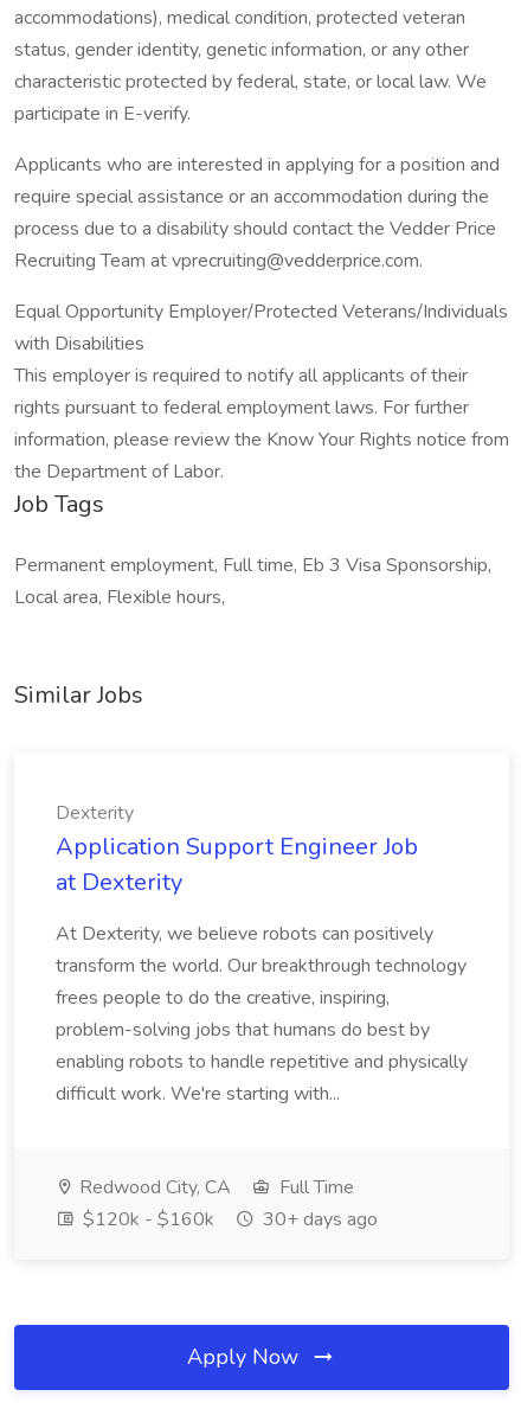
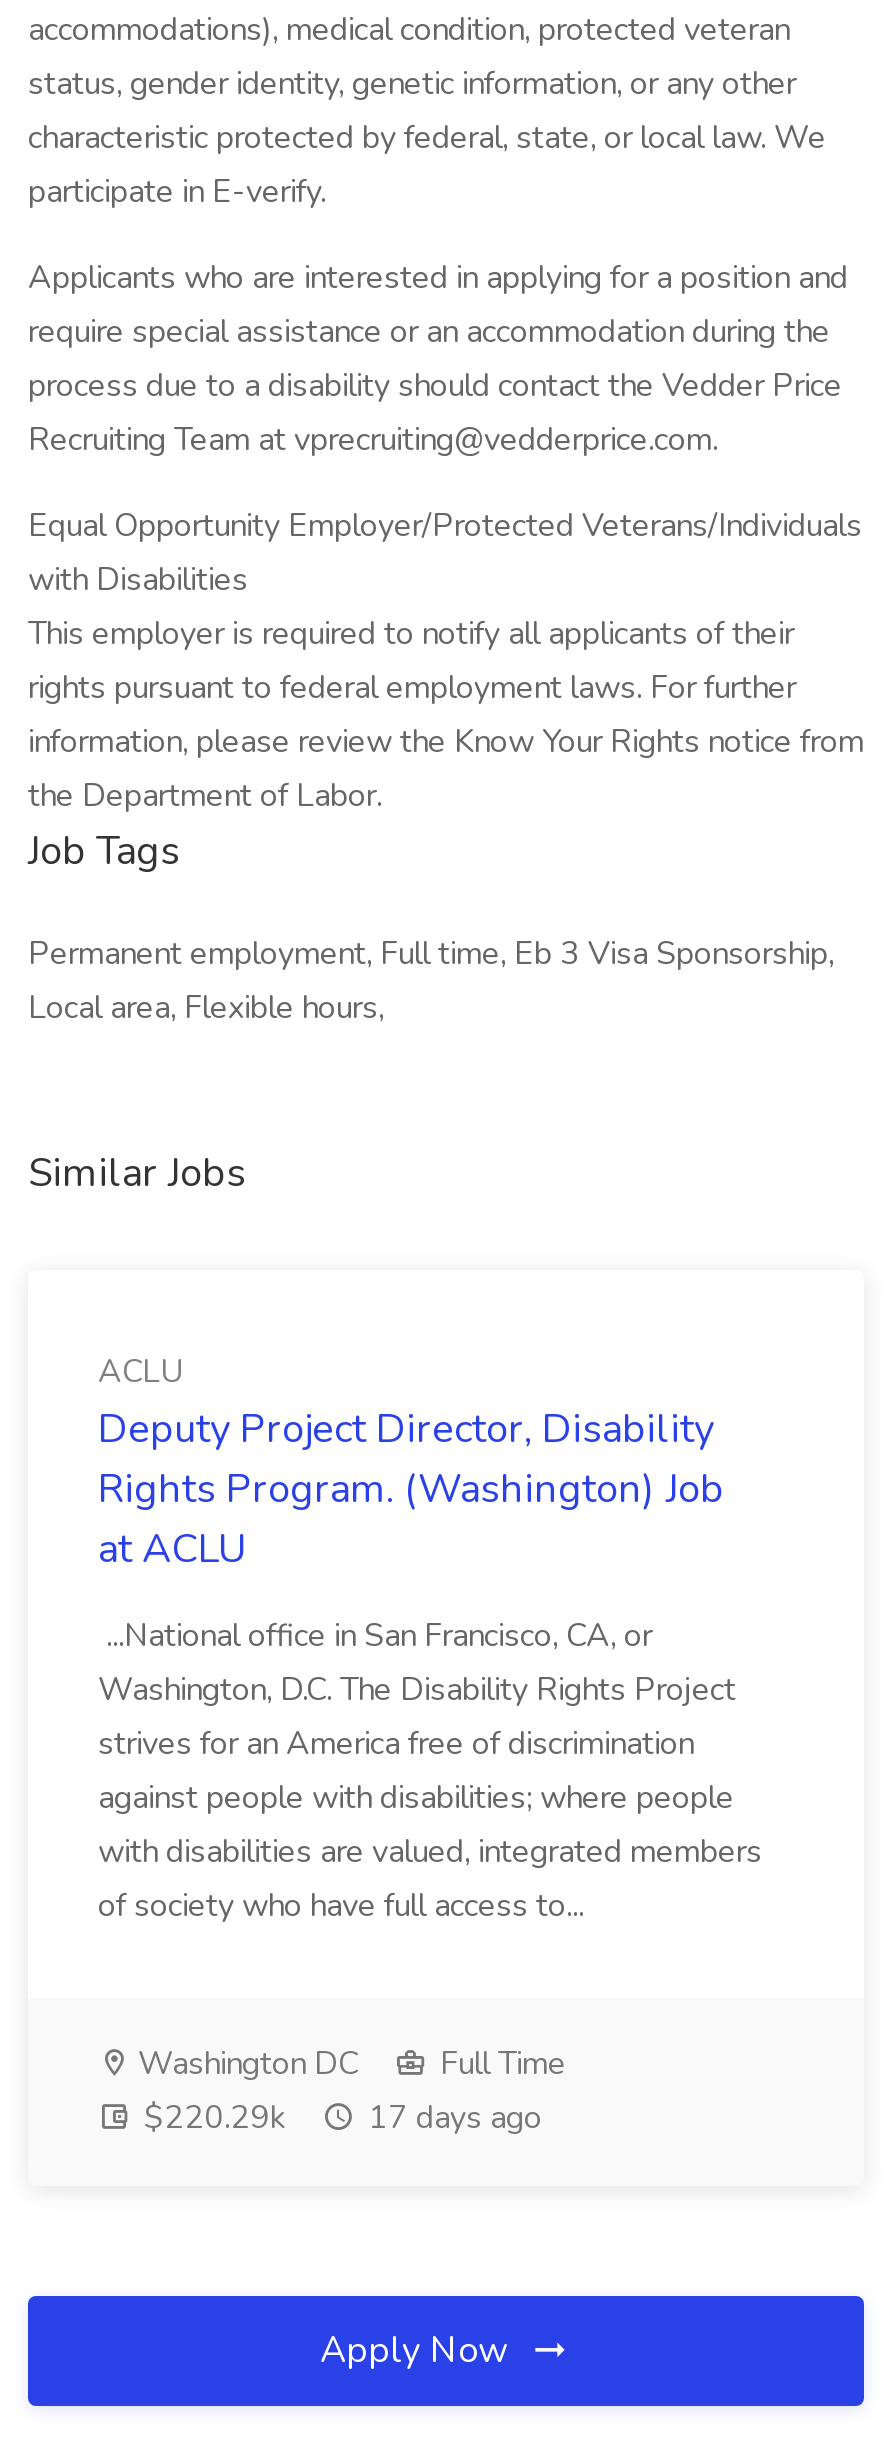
[56,800,418,898] Dexterity | Application Support Engineer Job | at Dexterity -> [98,1350,724,1576] ACLU | Deputy Project Director, Disability | Rights Program. (Washington) Job | at ACLU
[56,921,468,1107] At Dexterity, we believe robots can positively | transform the world. Our breakthrough technology | frees people to do the creative, inspiring, | problem-solving jobs that humans do best by | enabling robots to handle repetitive and physically | difficult work. We're starting with... -> [98,1614,762,1928] ...National office in San Francisco, CA, or | Washington, D.C. The Disability Rights Project | strives for an America free of discrimination | against people with disabilities; where people | with disabilities are valued, integrated members | of society who have full access to...
[75,1174,231,1200] Redwood City, CA -> [130,2042,358,2086] Washington DC
[78,1206,378,1232] $120k - $160k | 30+ days ago -> [136,2096,542,2140] $220.29k | 17 days ago

